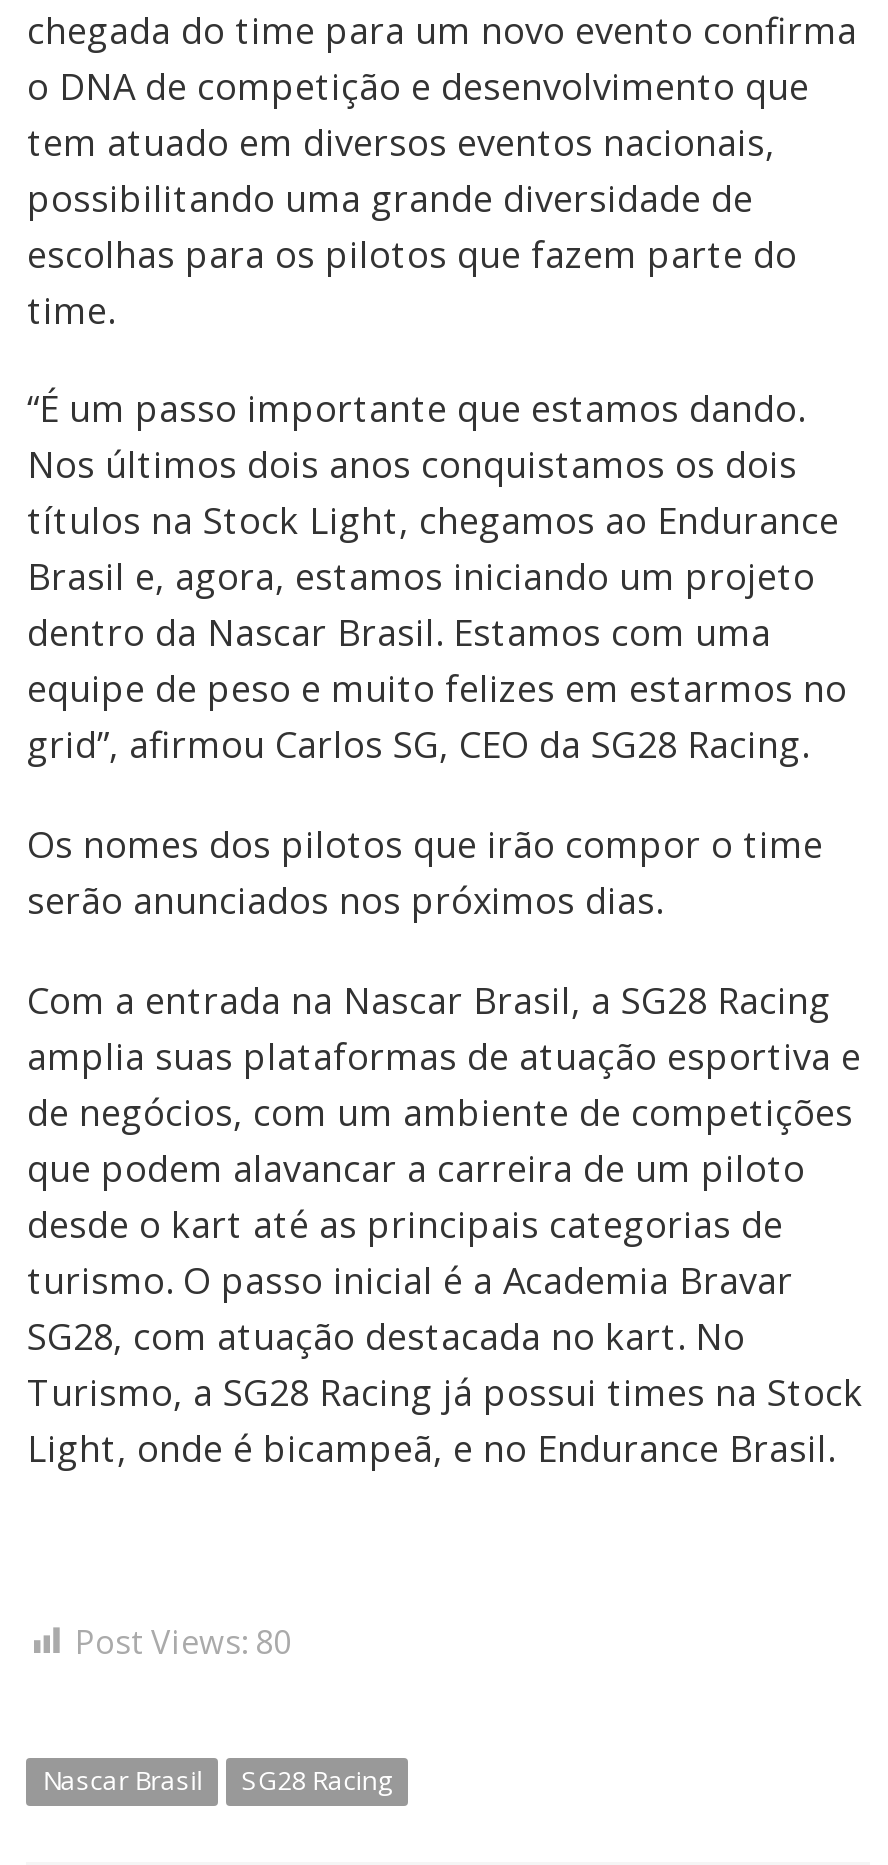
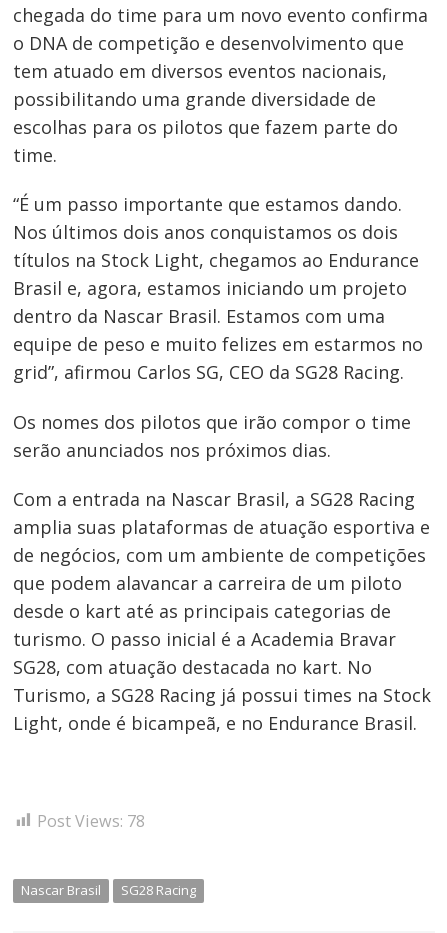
[75,1619,291,1663] Post Views: 80 -> [37,810,145,832] Post Views: 78

